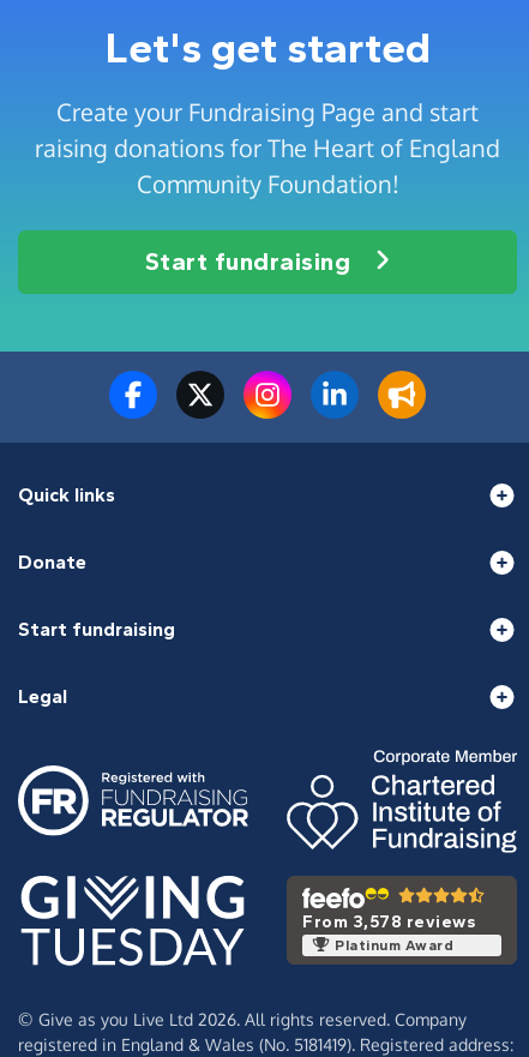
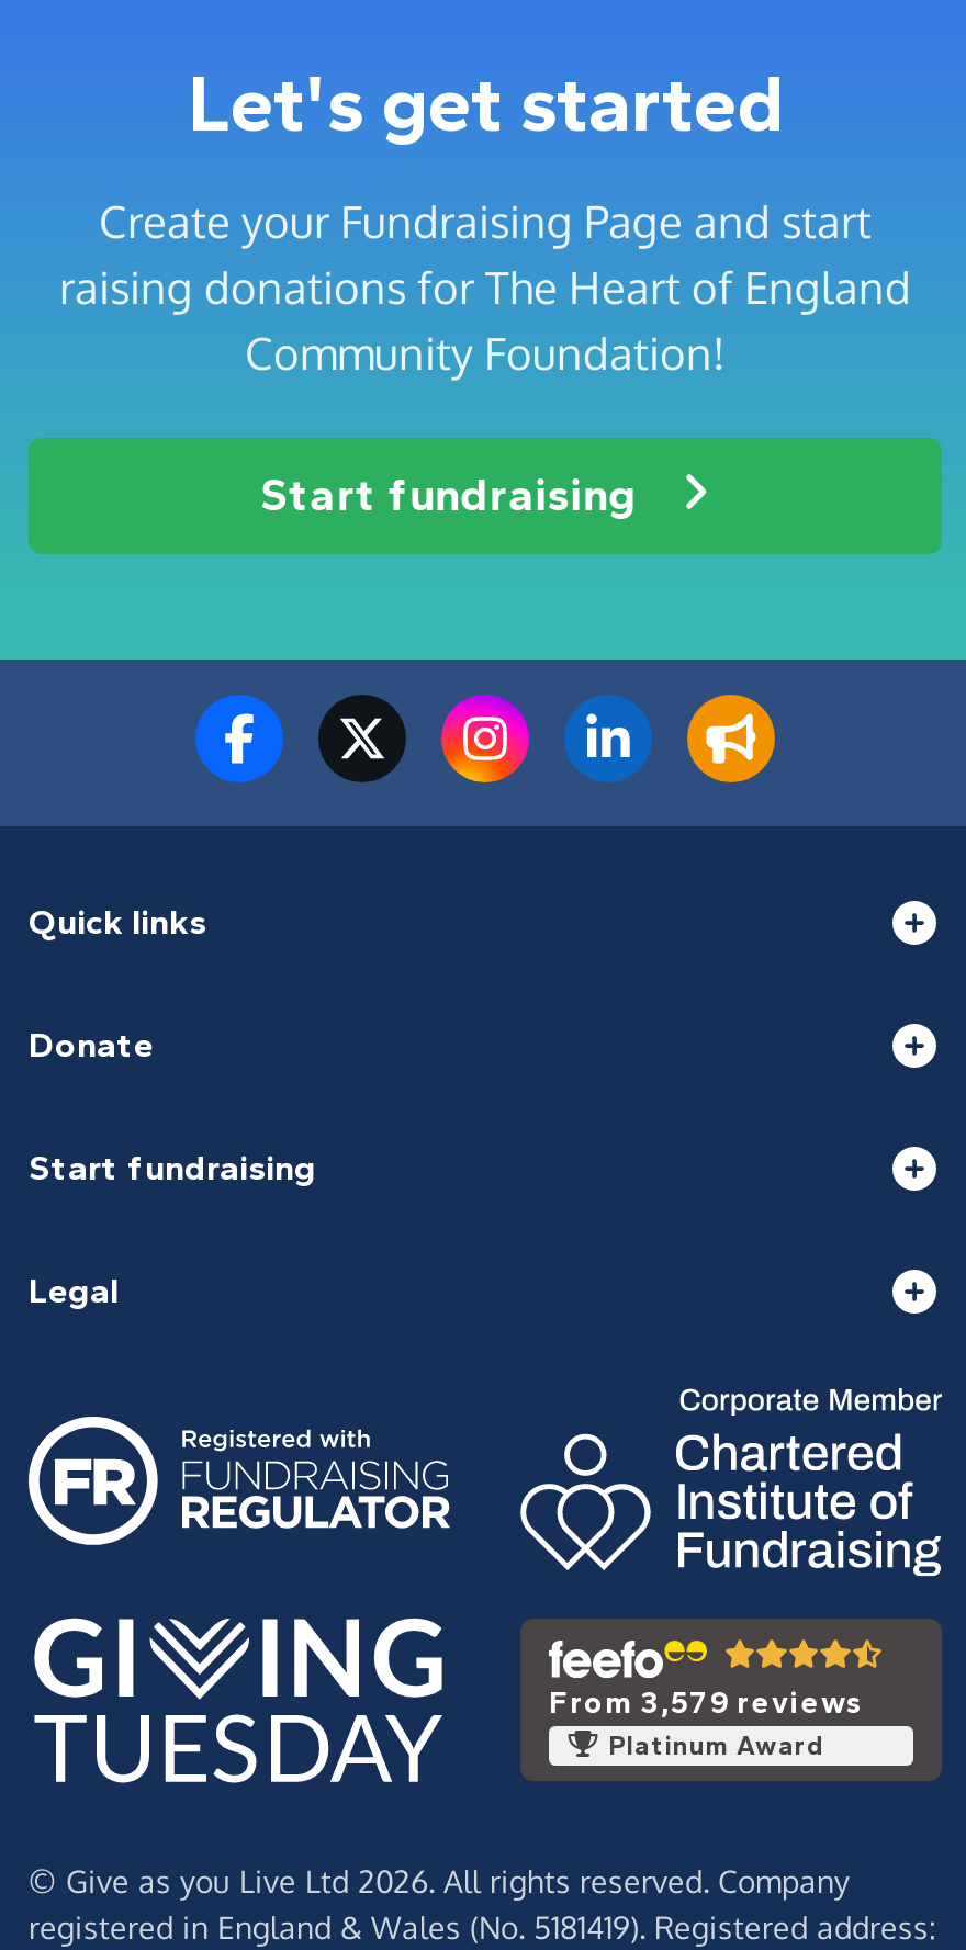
[302,911,475,932] From 3,578 reviews -> [549,1684,863,1721] From 3,579 reviews

